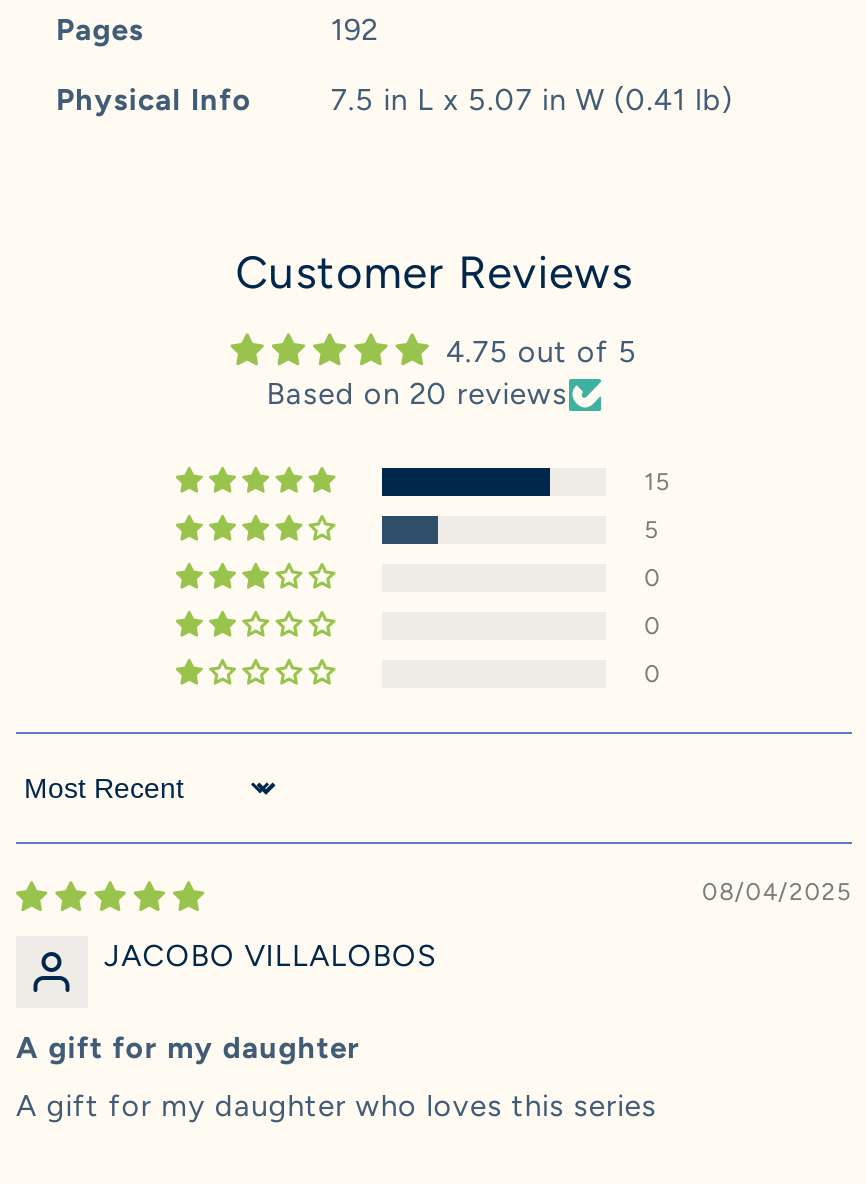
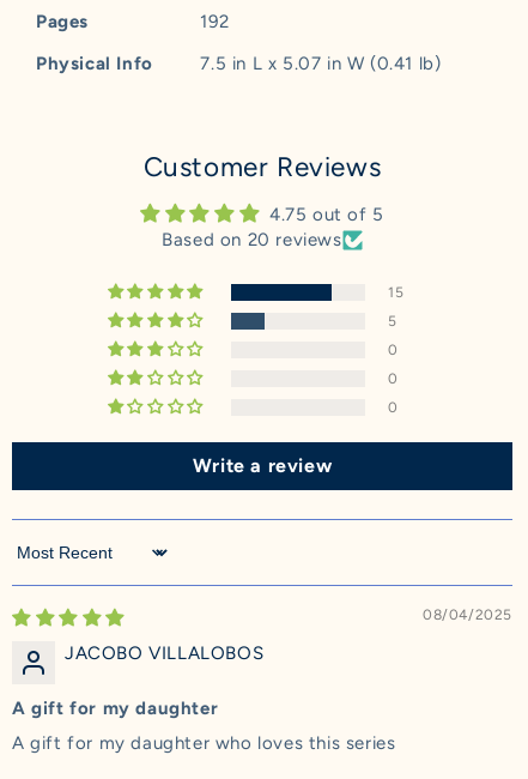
none -> [193,455,332,478] Write a review

